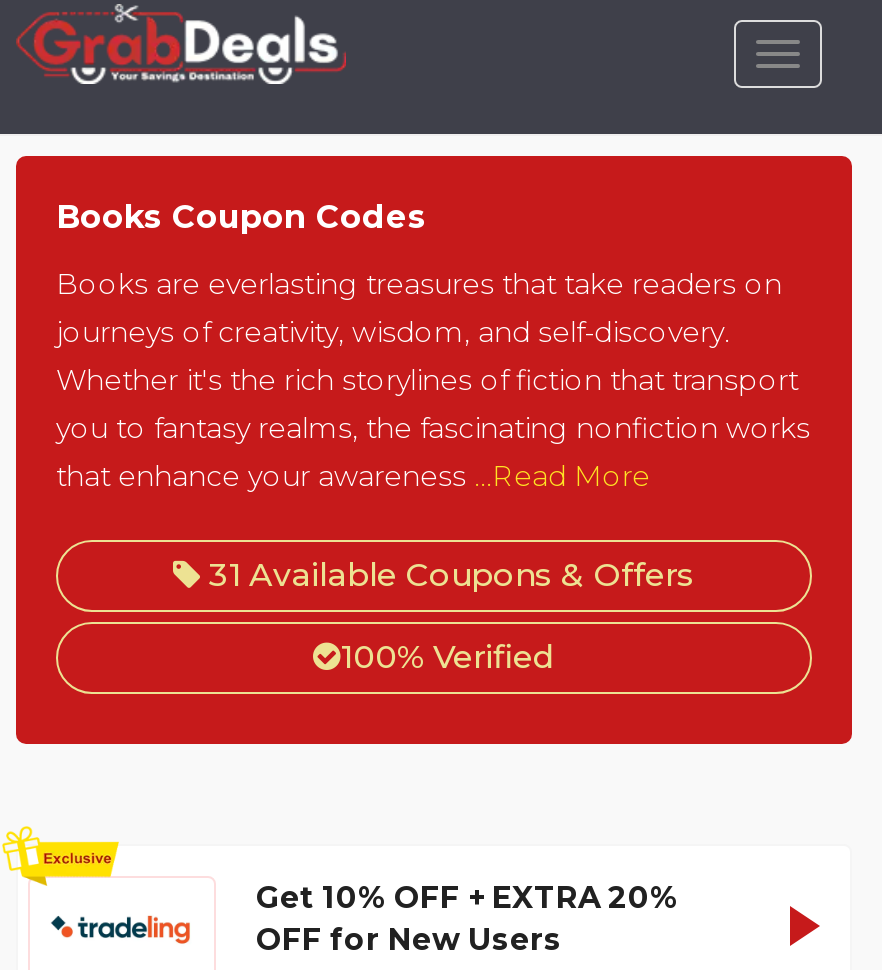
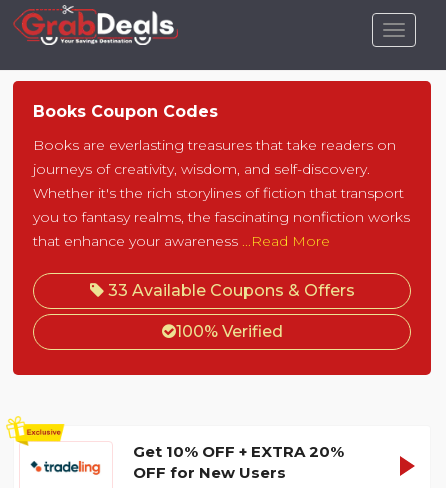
[201,556,695,594] 31 Available Coupons & Offers -> [103,281,354,300] 33 Available Coupons & Offers

